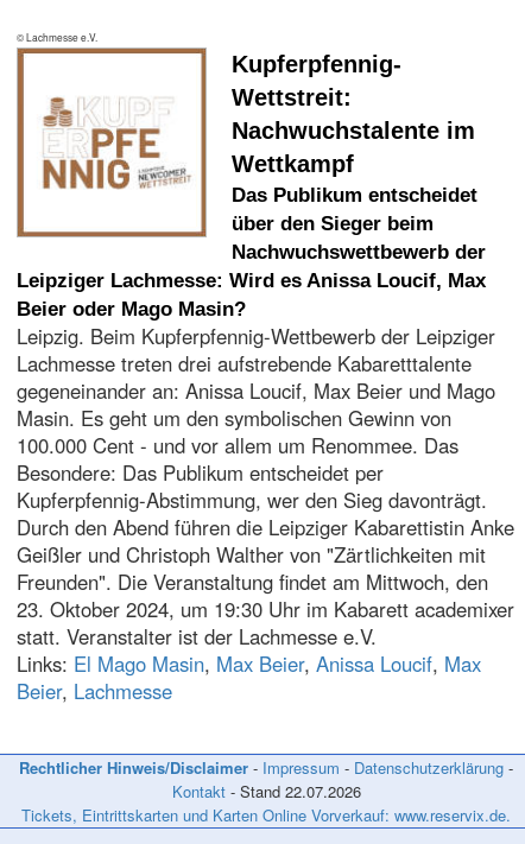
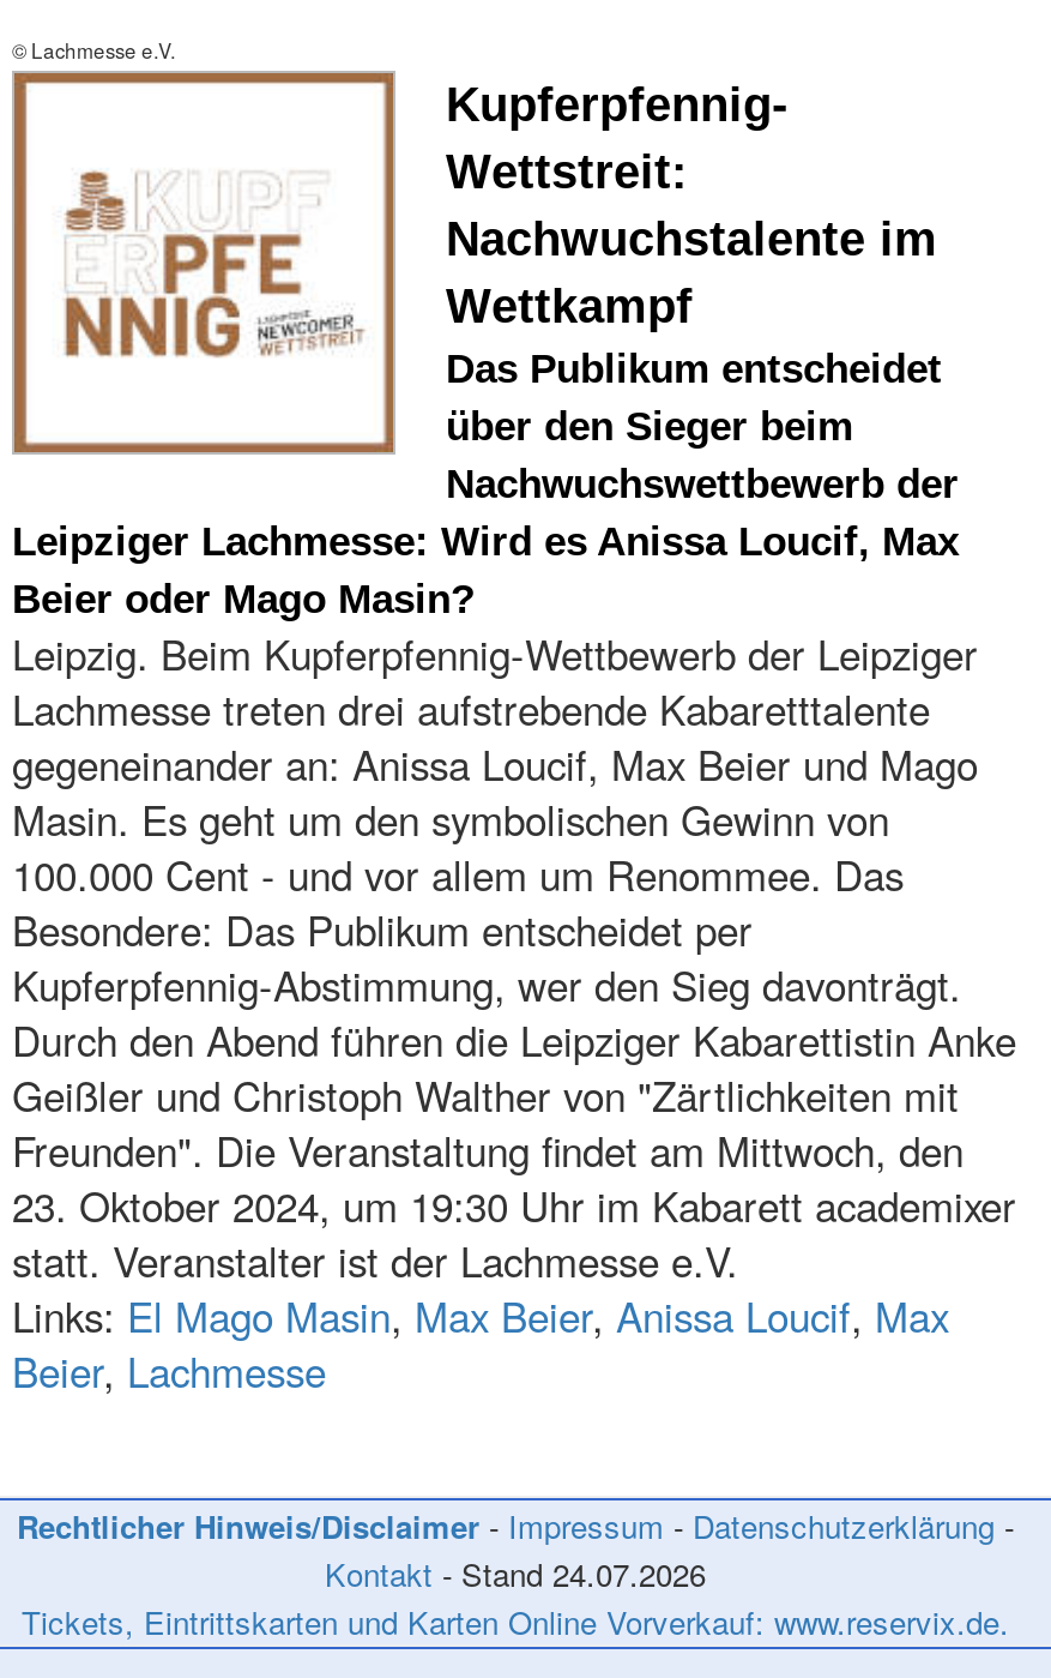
[172,780,360,802] Kontakt - Stand 22.07.2026 -> [325,1551,706,1596] Kontakt - Stand 24.07.2026

